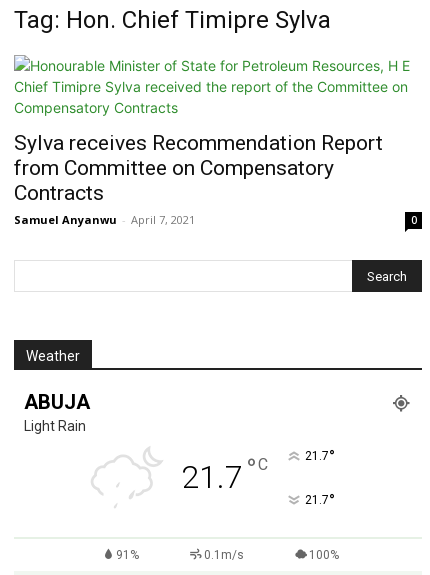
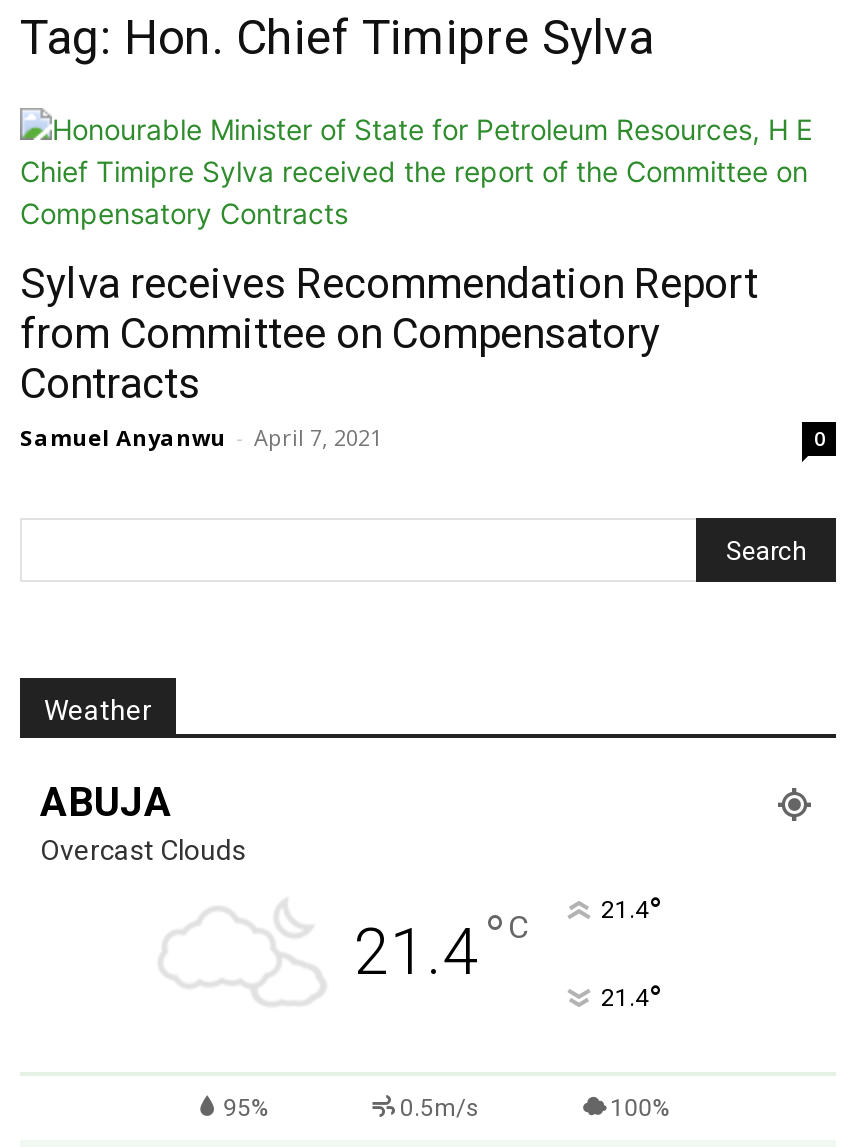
[24,418,334,496] Light Rain | 21.7 °C | 21.7° -> [40,835,661,991] Overcast Clouds | 21.4 °C | 21.4°
[304,490,334,511] 21.7° -> [601,979,661,1021] 21.4°
[116,548,244,562] 91% | 0.1m/s -> [223,1095,480,1123] 95% | 0.5m/s

